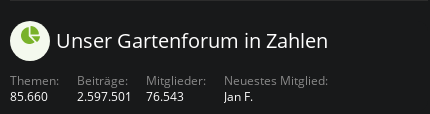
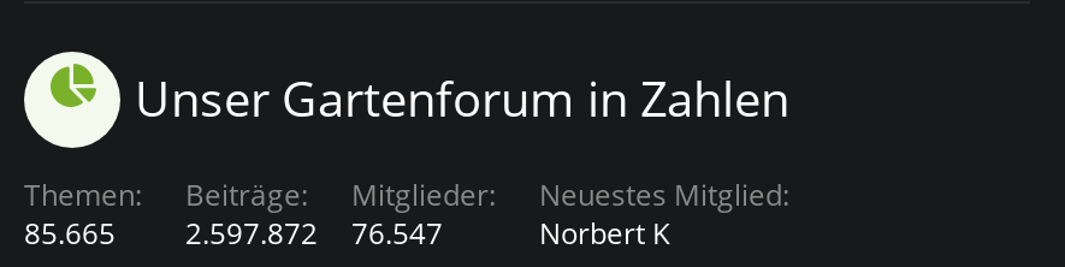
[10,88,48,105] 85.660 -> [24,212,116,253] 85.665
[77,88,132,105] 2.597.501 -> [185,212,318,253] 2.597.872
[146,88,184,105] 76.543 -> [351,212,443,253] 76.547
[224,88,253,105] Jan F. -> [539,212,669,253] Norbert K

